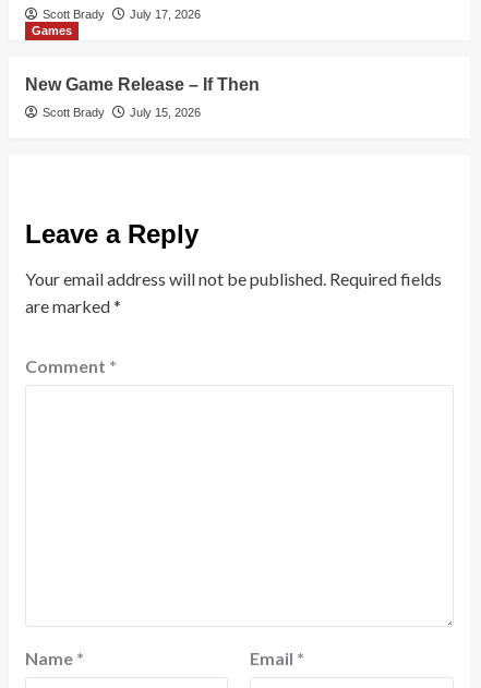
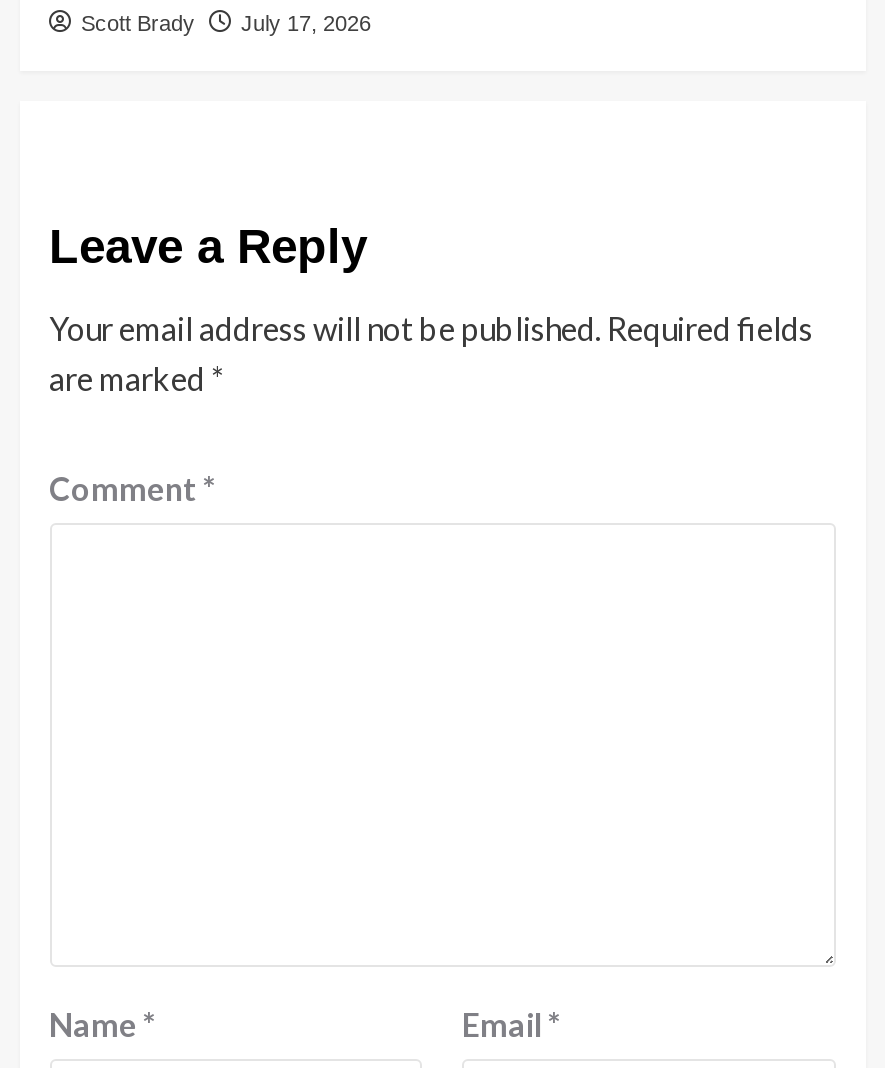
[25,24,259,118] Games | New Game Release – If Then | Scott Brady | July 15, 2026 -> none

